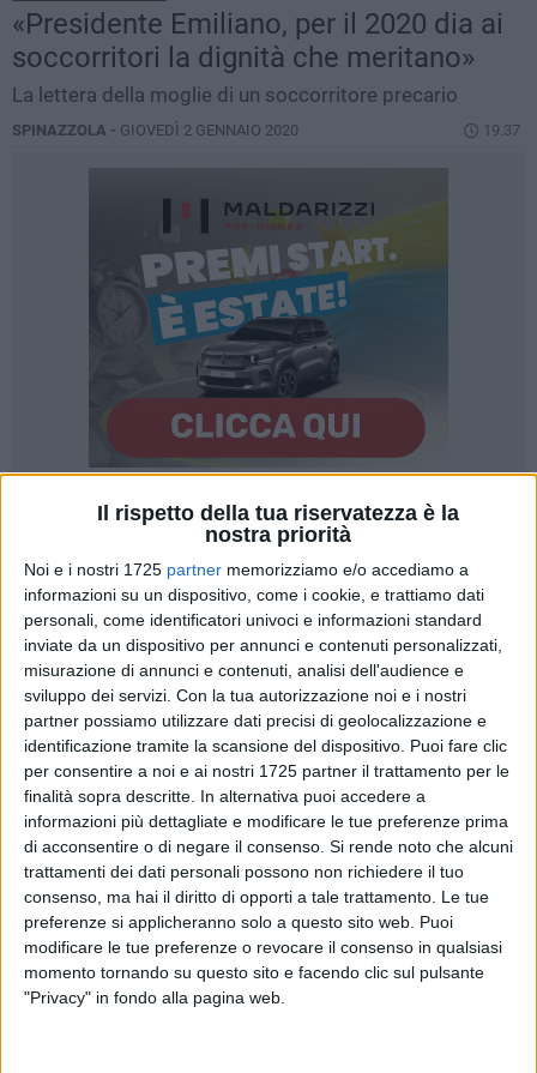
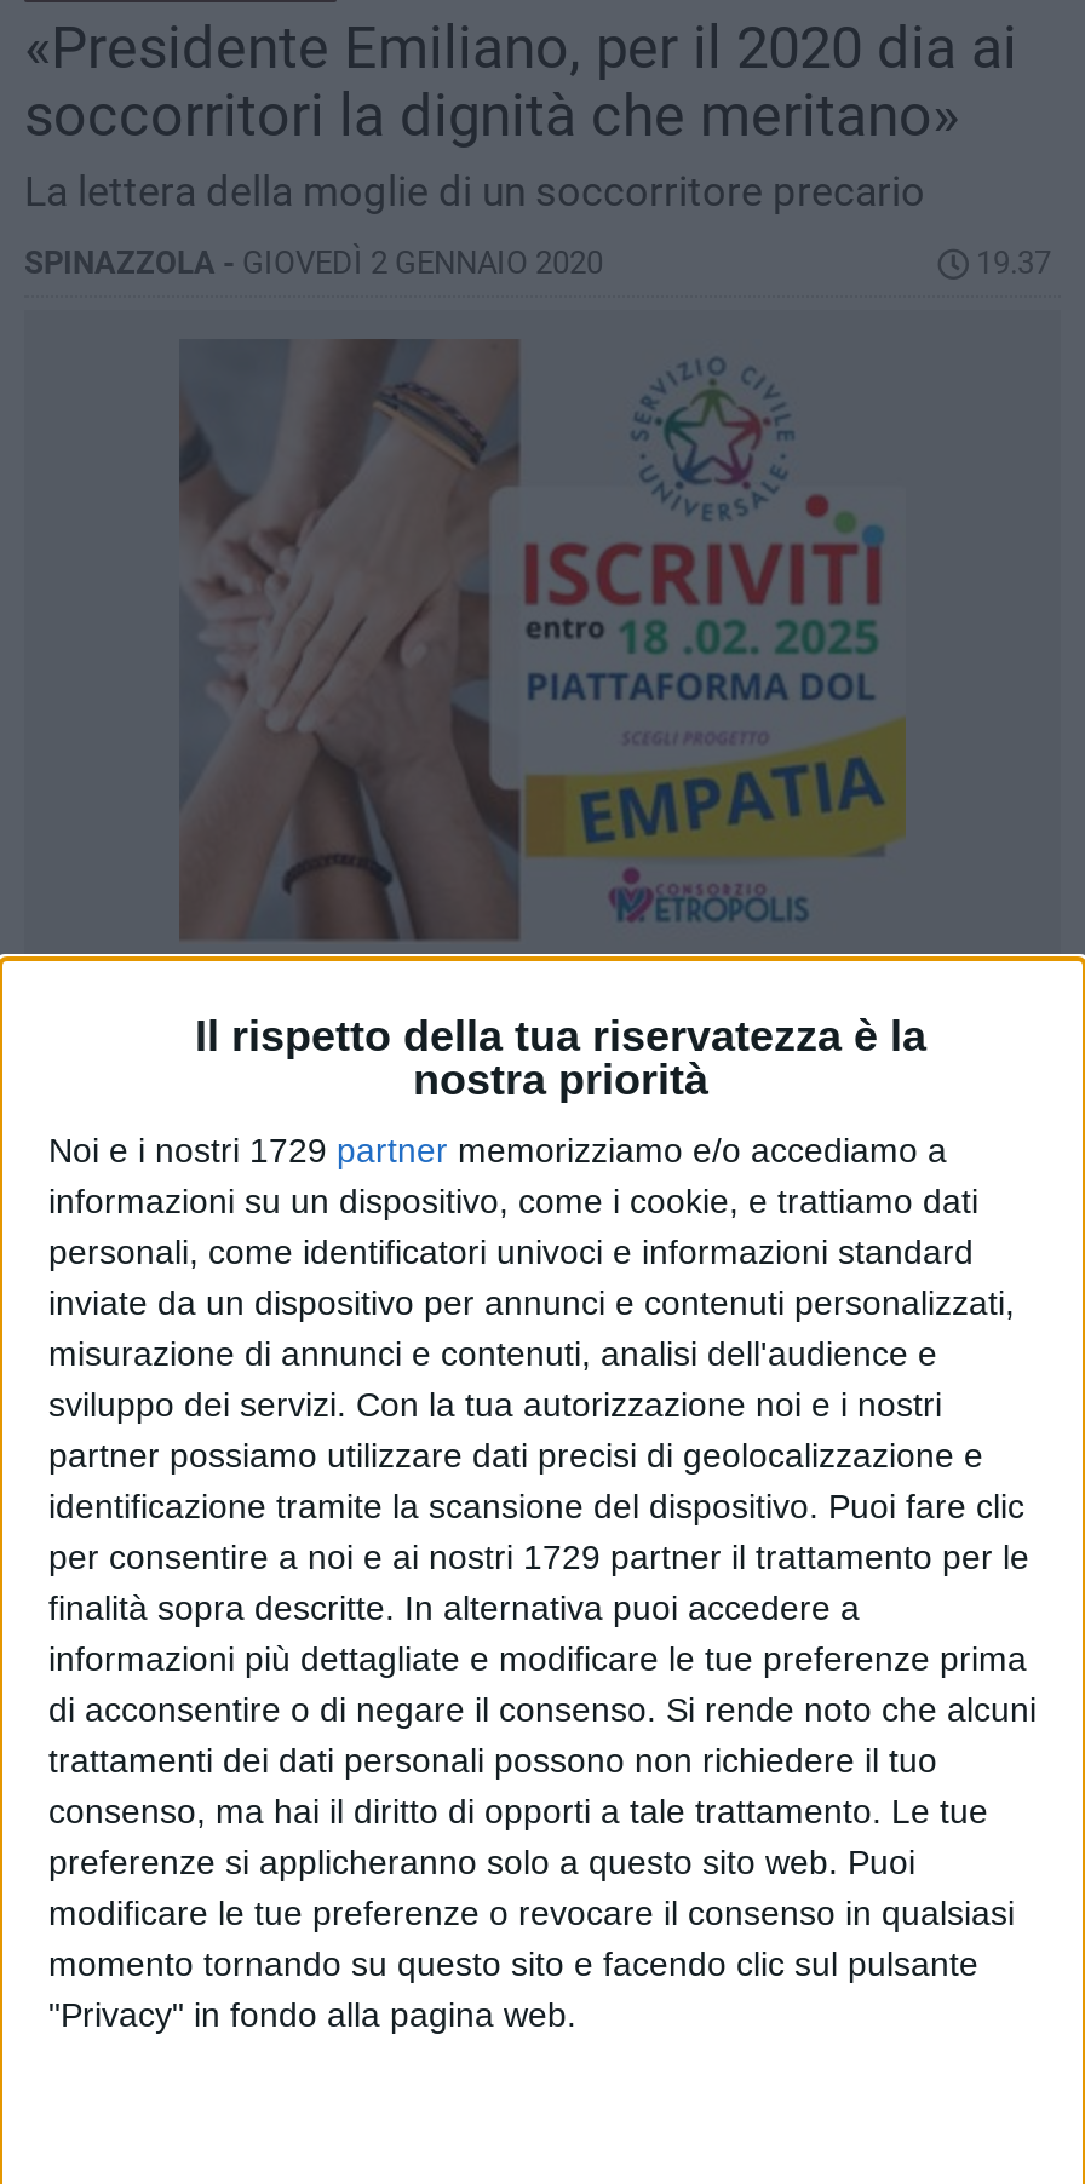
[89,191,448,466] [image] -> [182,373,906,939] [image]
[24,560,469,579] Noi e i nostri 1725 partner memorizziamo e/o accediamo a -> [48,1130,947,1169] Noi e i nostri 1729 partner memorizziamo e/o accediamo a
[24,761,509,780] per consentire a noi e ai nostri 1725 partner il trattamento per le -> [48,1537,1029,1576] per consentire a noi e ai nostri 1729 partner il trattamento per le

